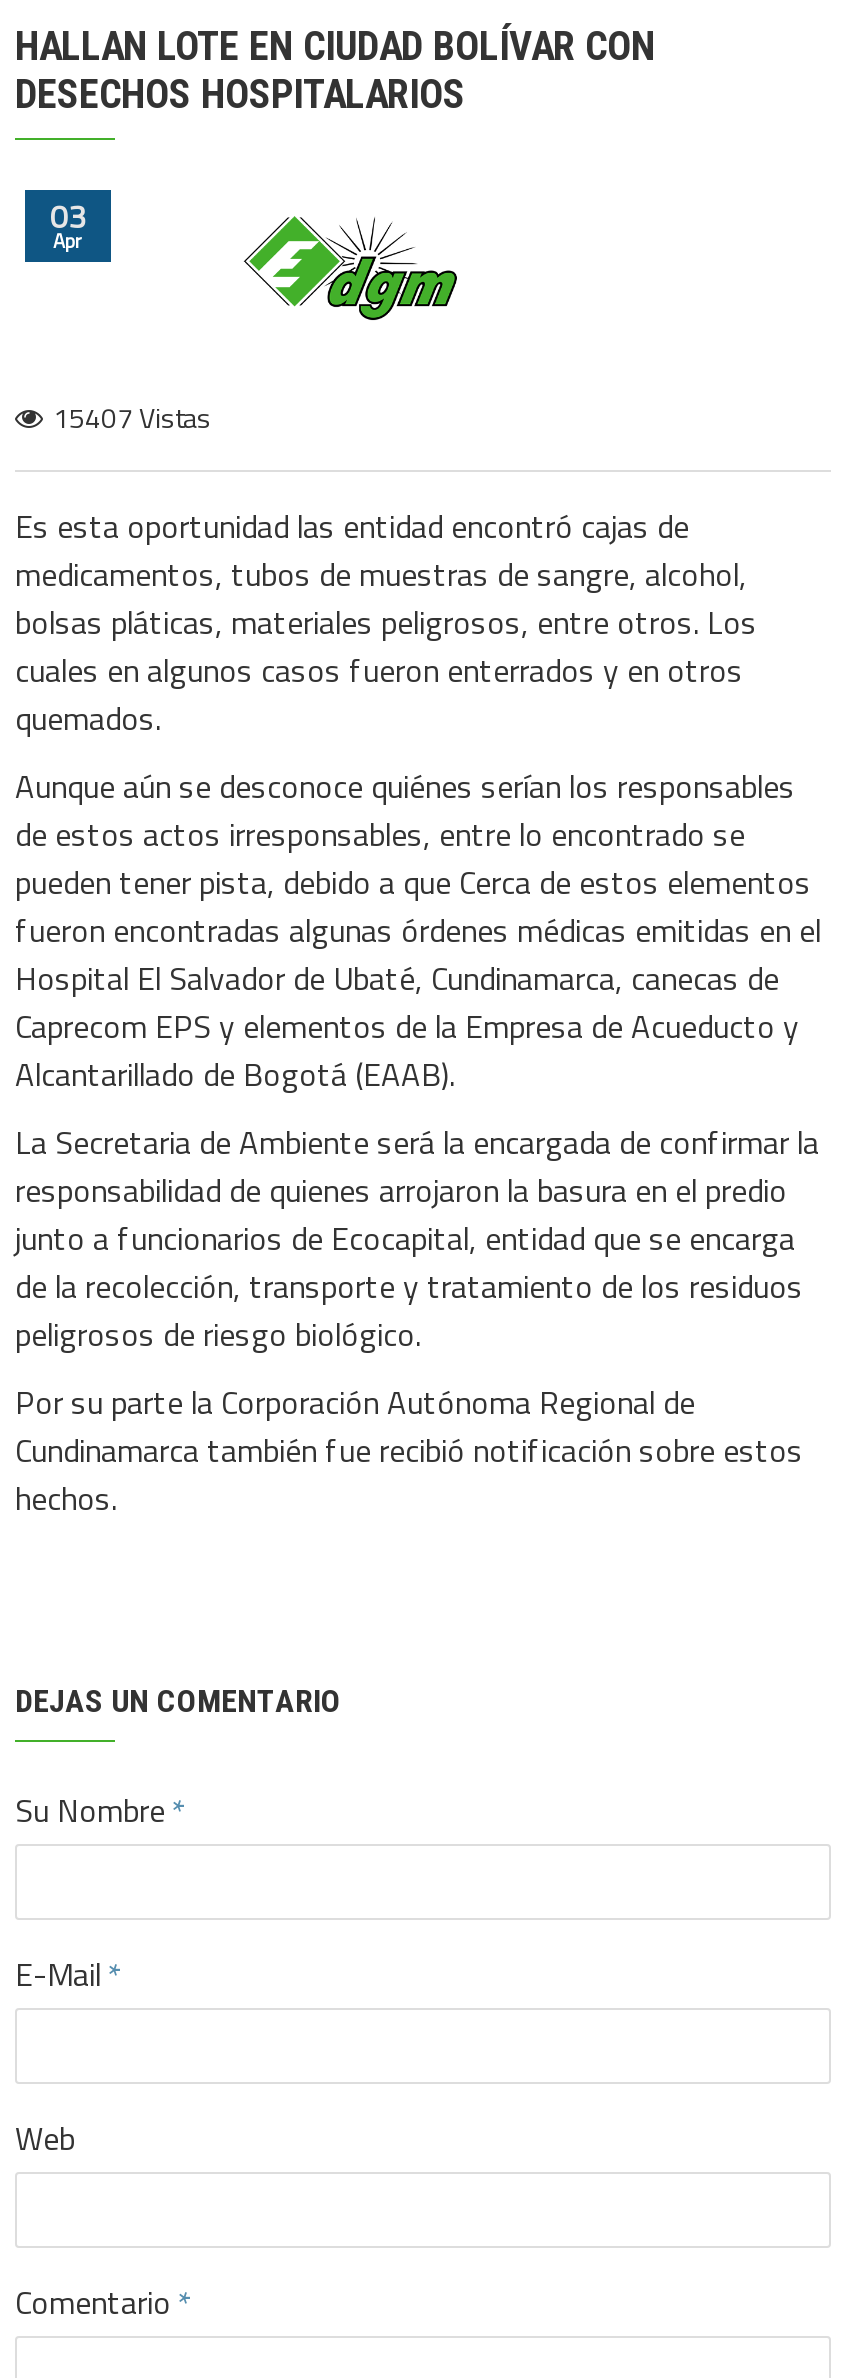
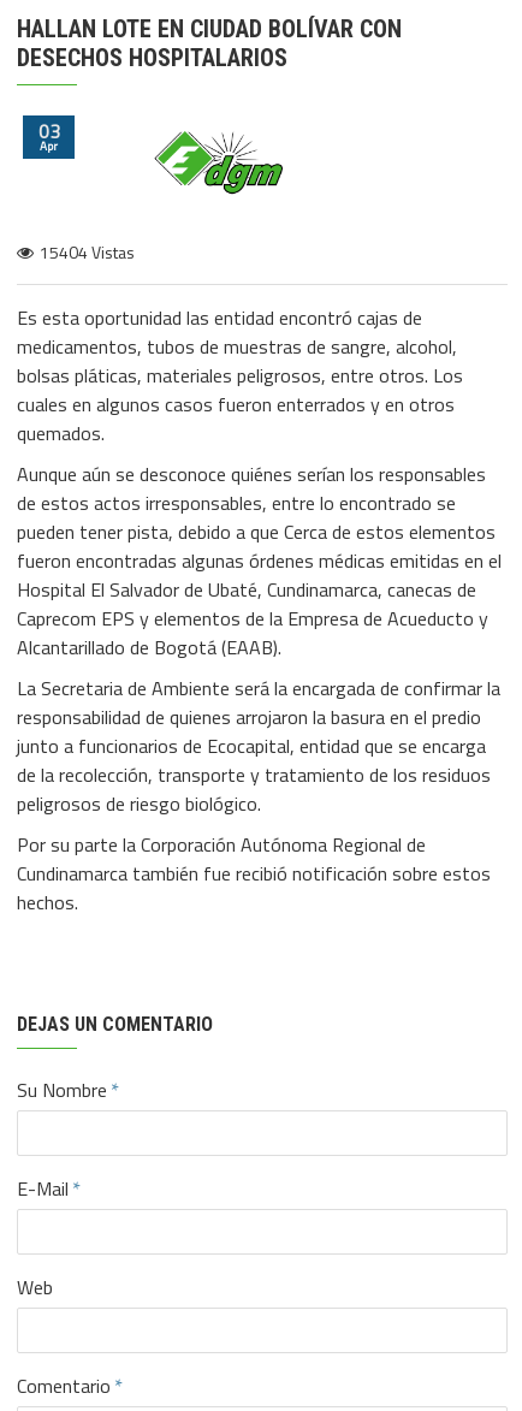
[53,396,211,438] 15407 Vistas -> [40,240,135,265] 15404 Vistas

